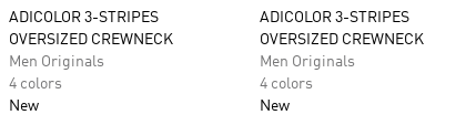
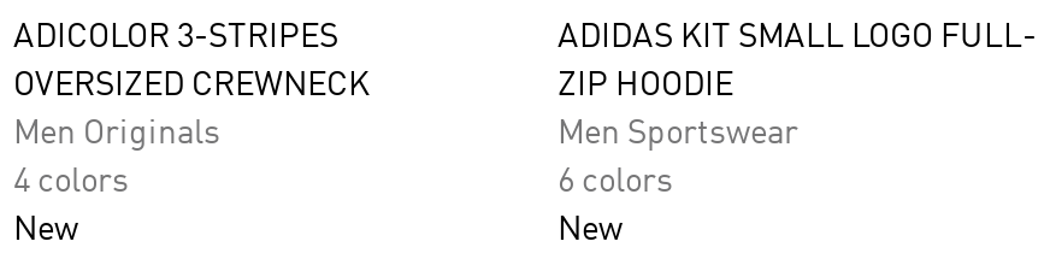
[260,10,424,92] ADICOLOR 3-STRIPES | OVERSIZED CREWNECK | Men Originals | 4 colors -> [558,20,1037,199] ADIDAS KIT SMALL LOGO FULL- | ZIP HOODIE | Men Sportswear | 6 colors

